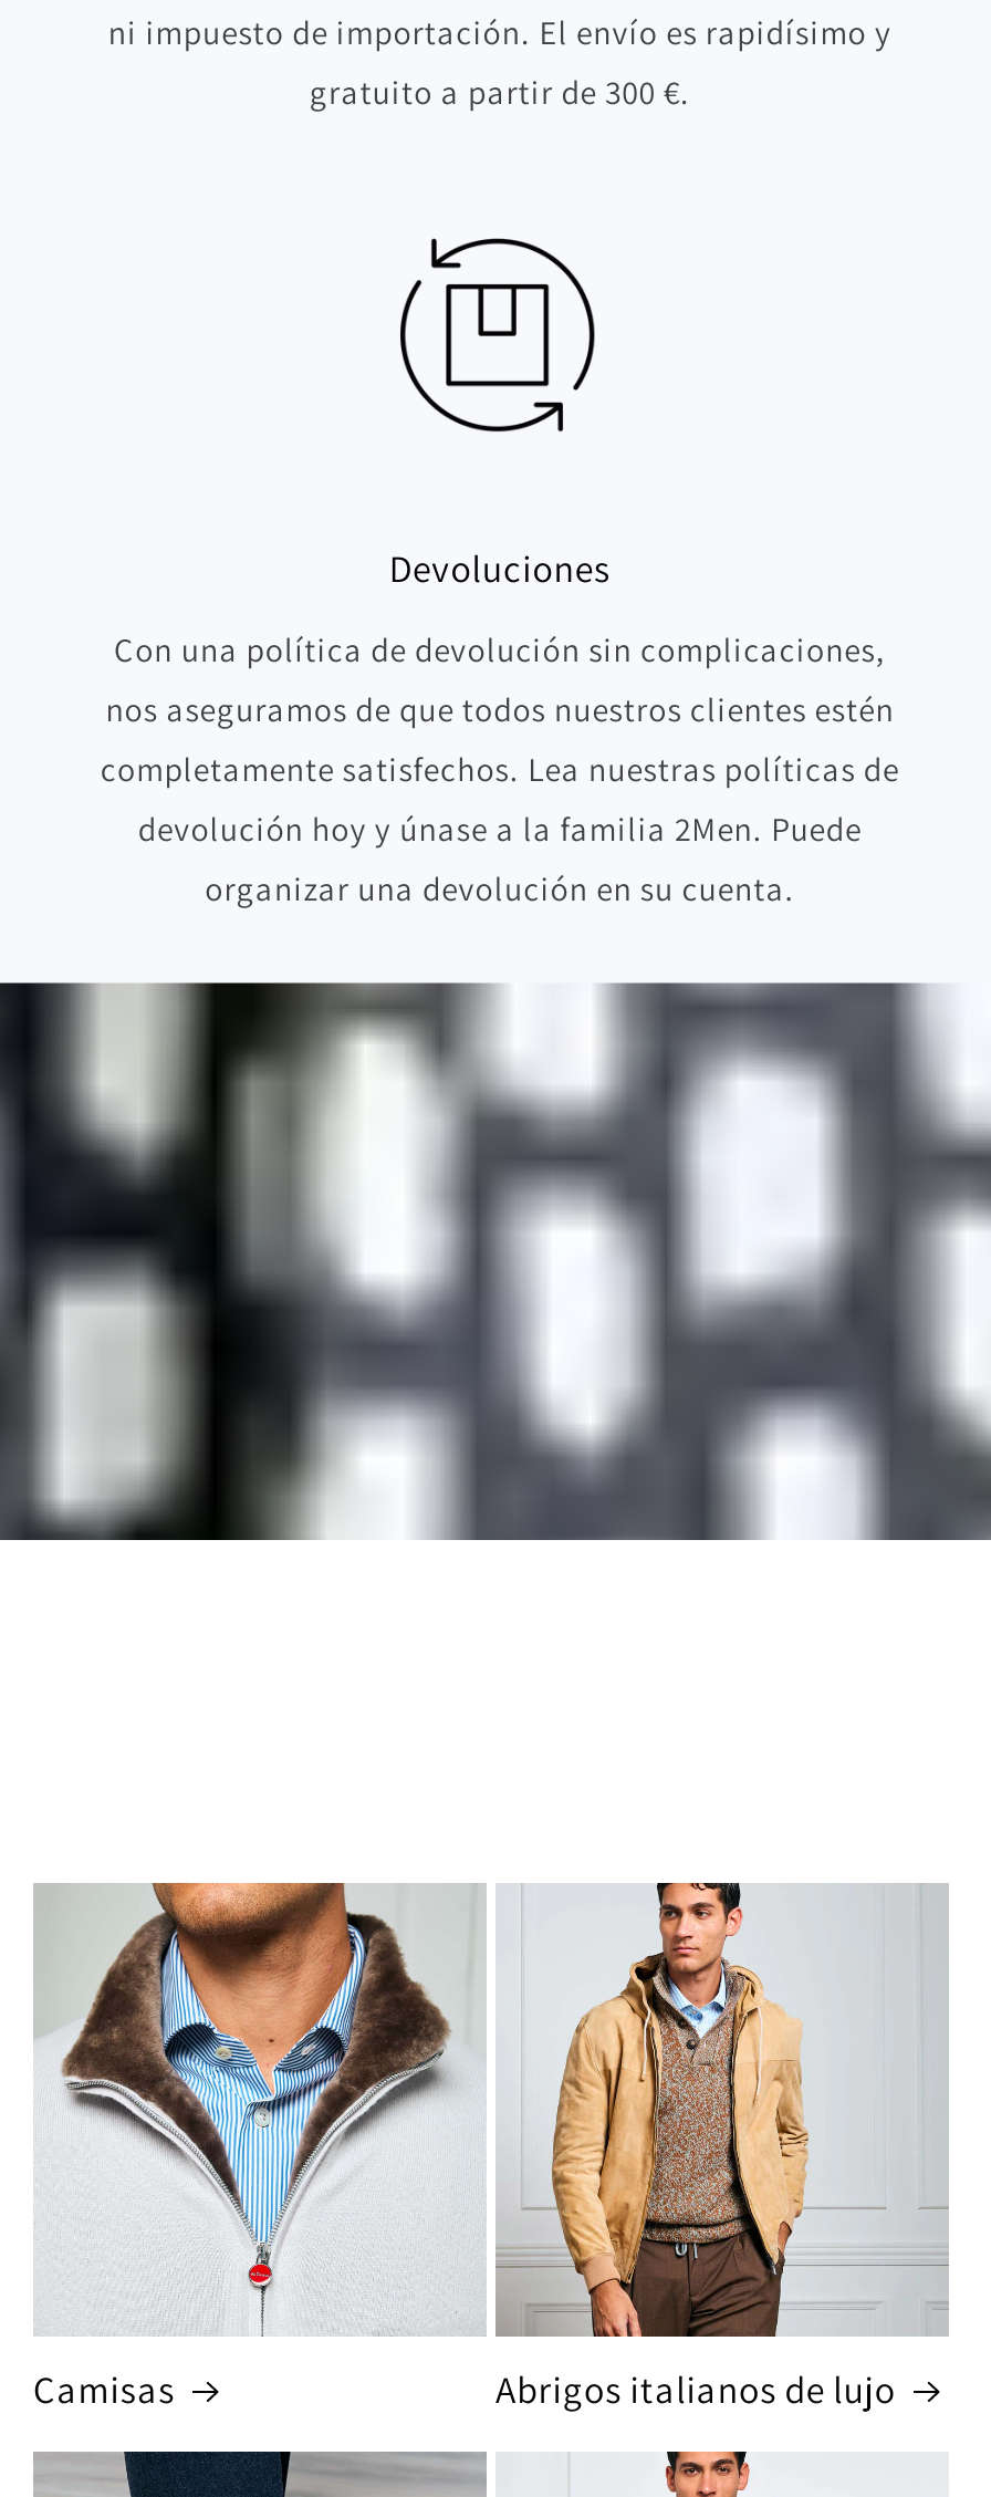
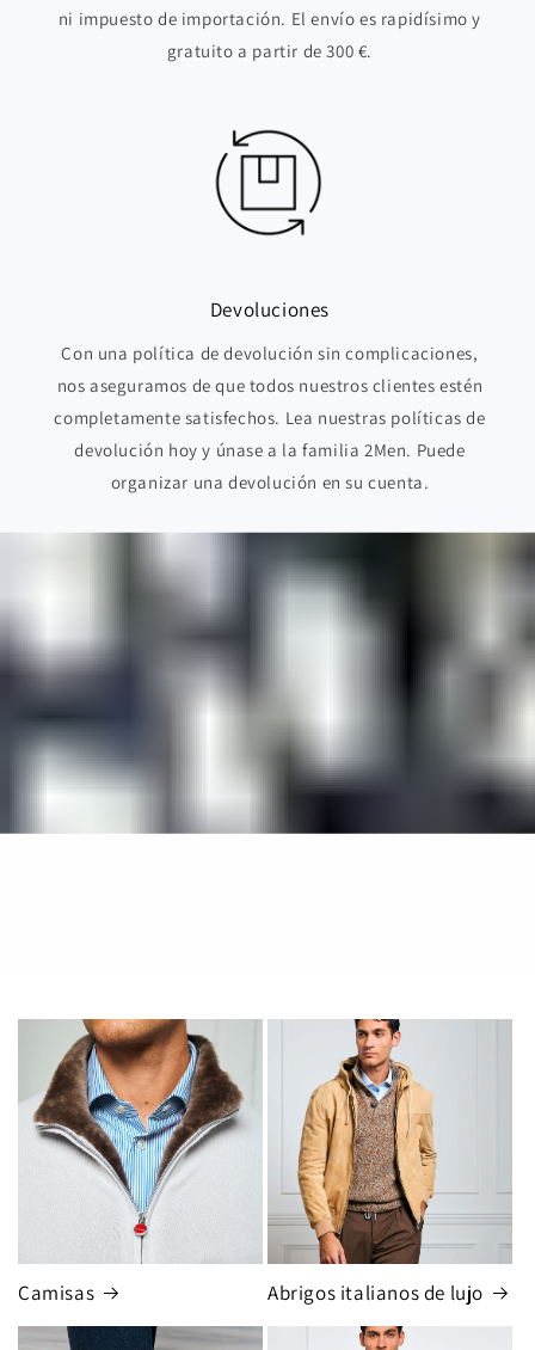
[7,981,984,1543] [image] -> [4,532,531,835] [image]

